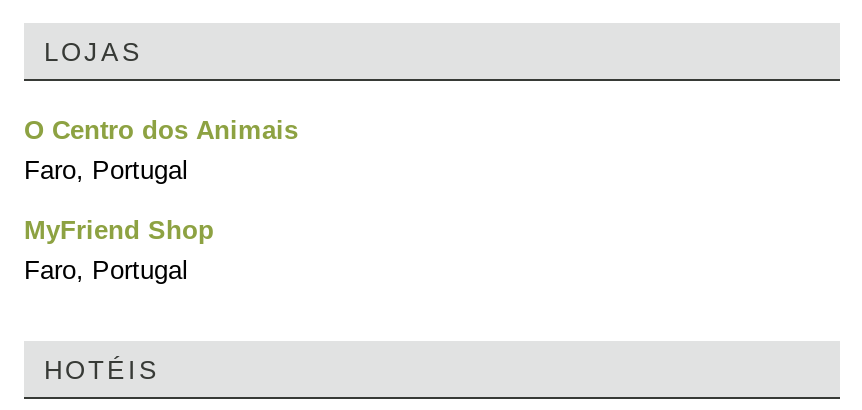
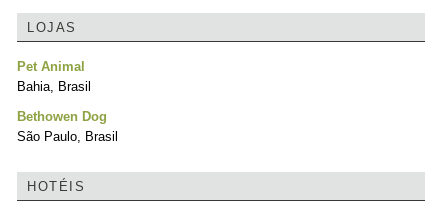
[24,115,298,185] O Centro dos Animais | Faro, Portugal -> [17,59,91,94] Pet Animal | Bahia, Brasil
[24,215,214,285] MyFriend Shop | Faro, Portugal -> [17,109,118,144] Bethowen Dog | São Paulo, Brasil

